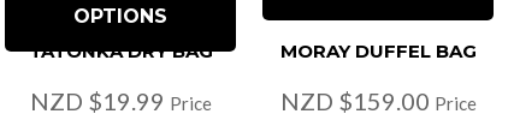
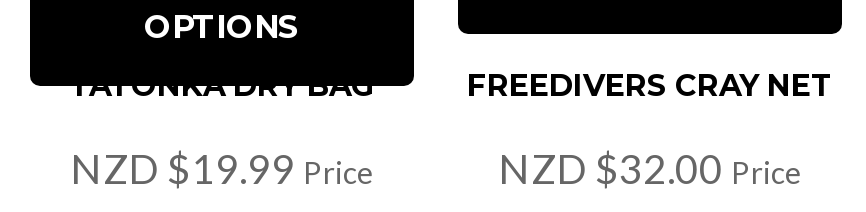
[280,40,476,63] MORAY DUFFEL BAG -> [467,67,833,105] FREEDIVERS CRAY NET
[280,87,476,116] NZD $159.00 Price -> [499,145,801,193] NZD $32.00 Price

